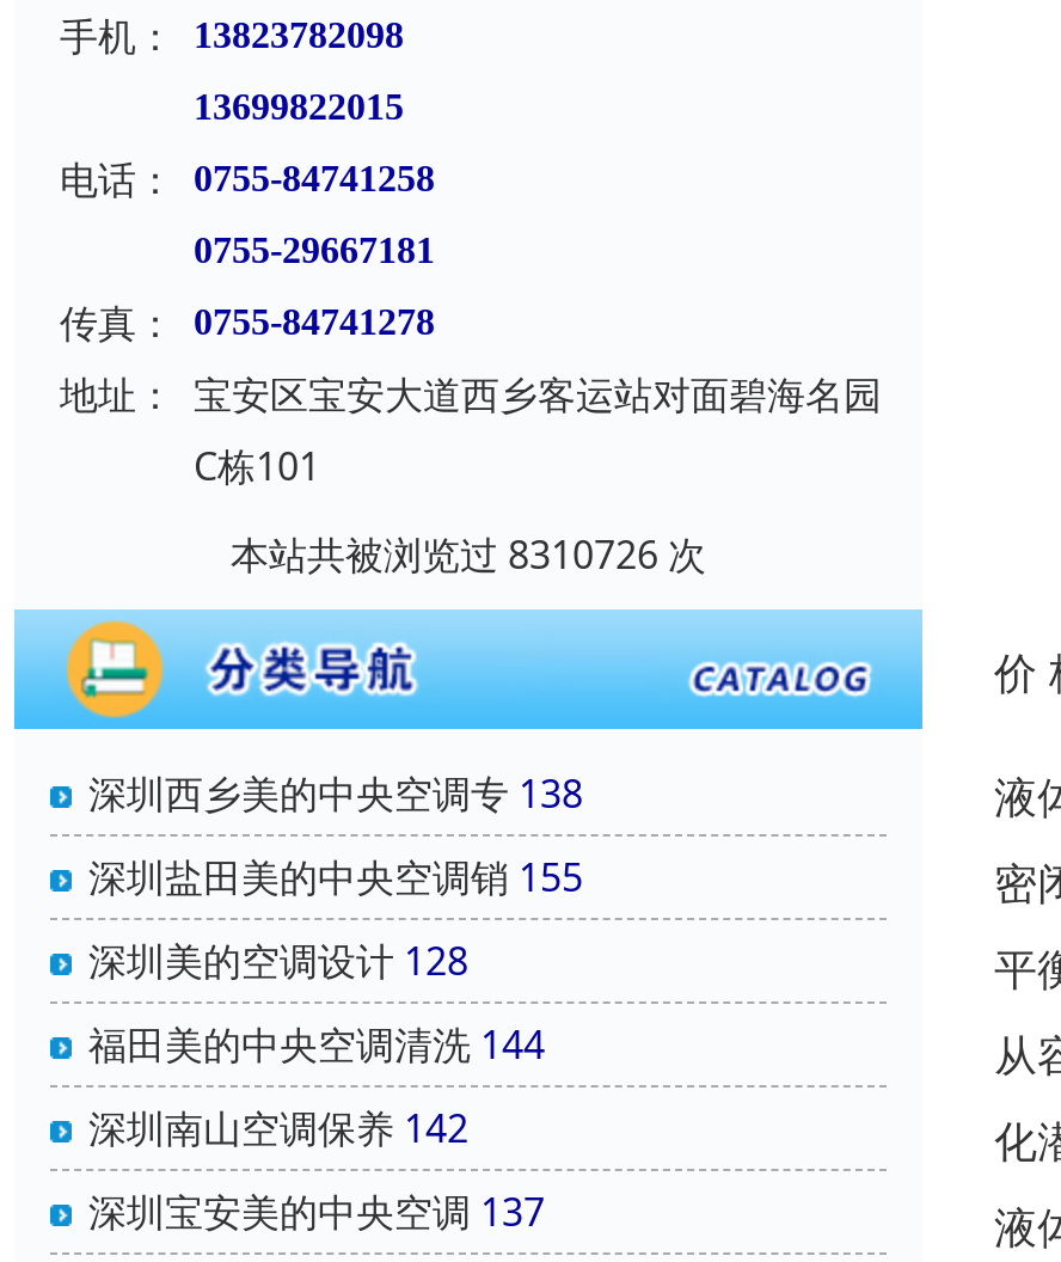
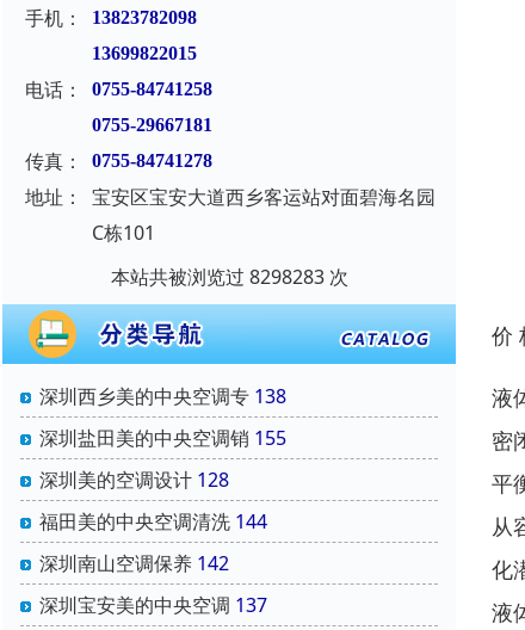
[231,529,706,581] 本站共被浏览过 8310726 次 -> [110,264,348,290] 本站共被浏览过 8298283 次

